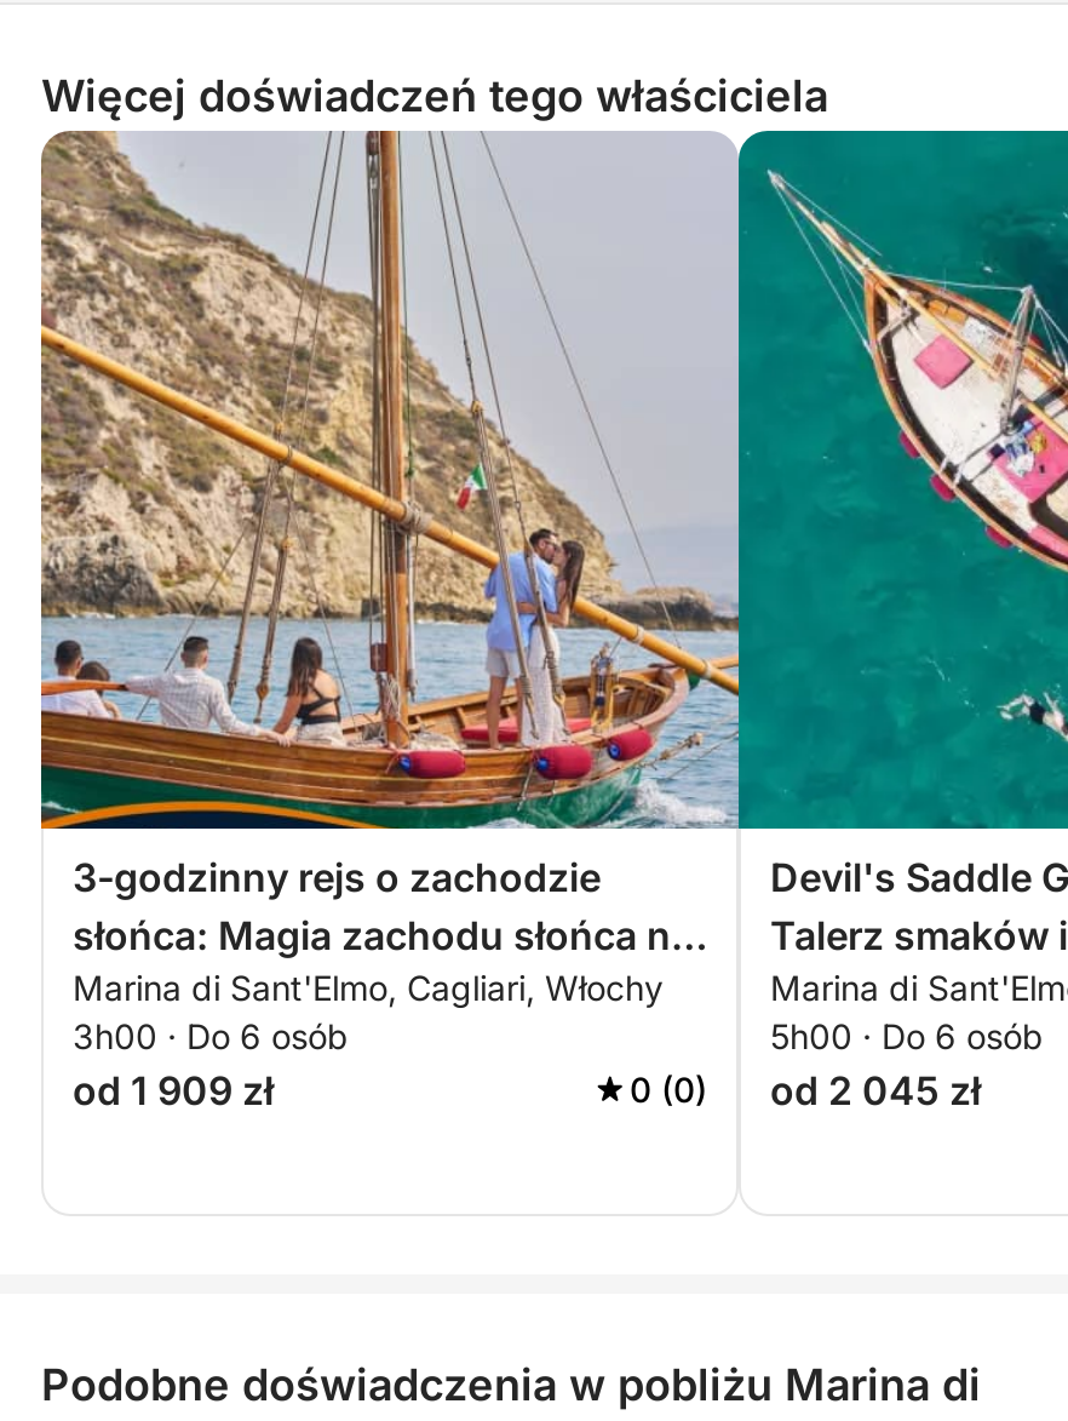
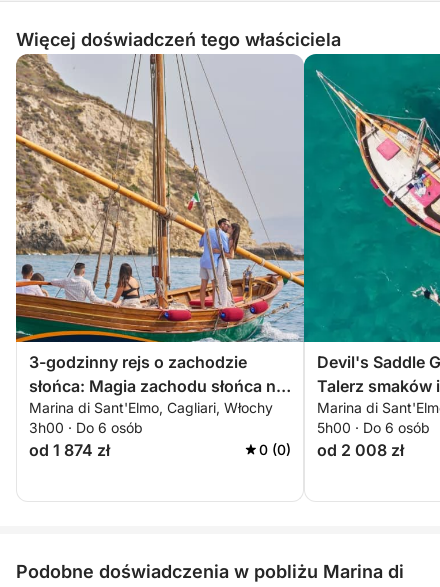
[73,1066,274,1115] od 1 909 zł -> [29,440,110,460] od 1 874 zł
[630,1066,981,1115] 0 (0) od 2 045 zł -> [259,440,404,460] 0 (0) od 2 008 zł

